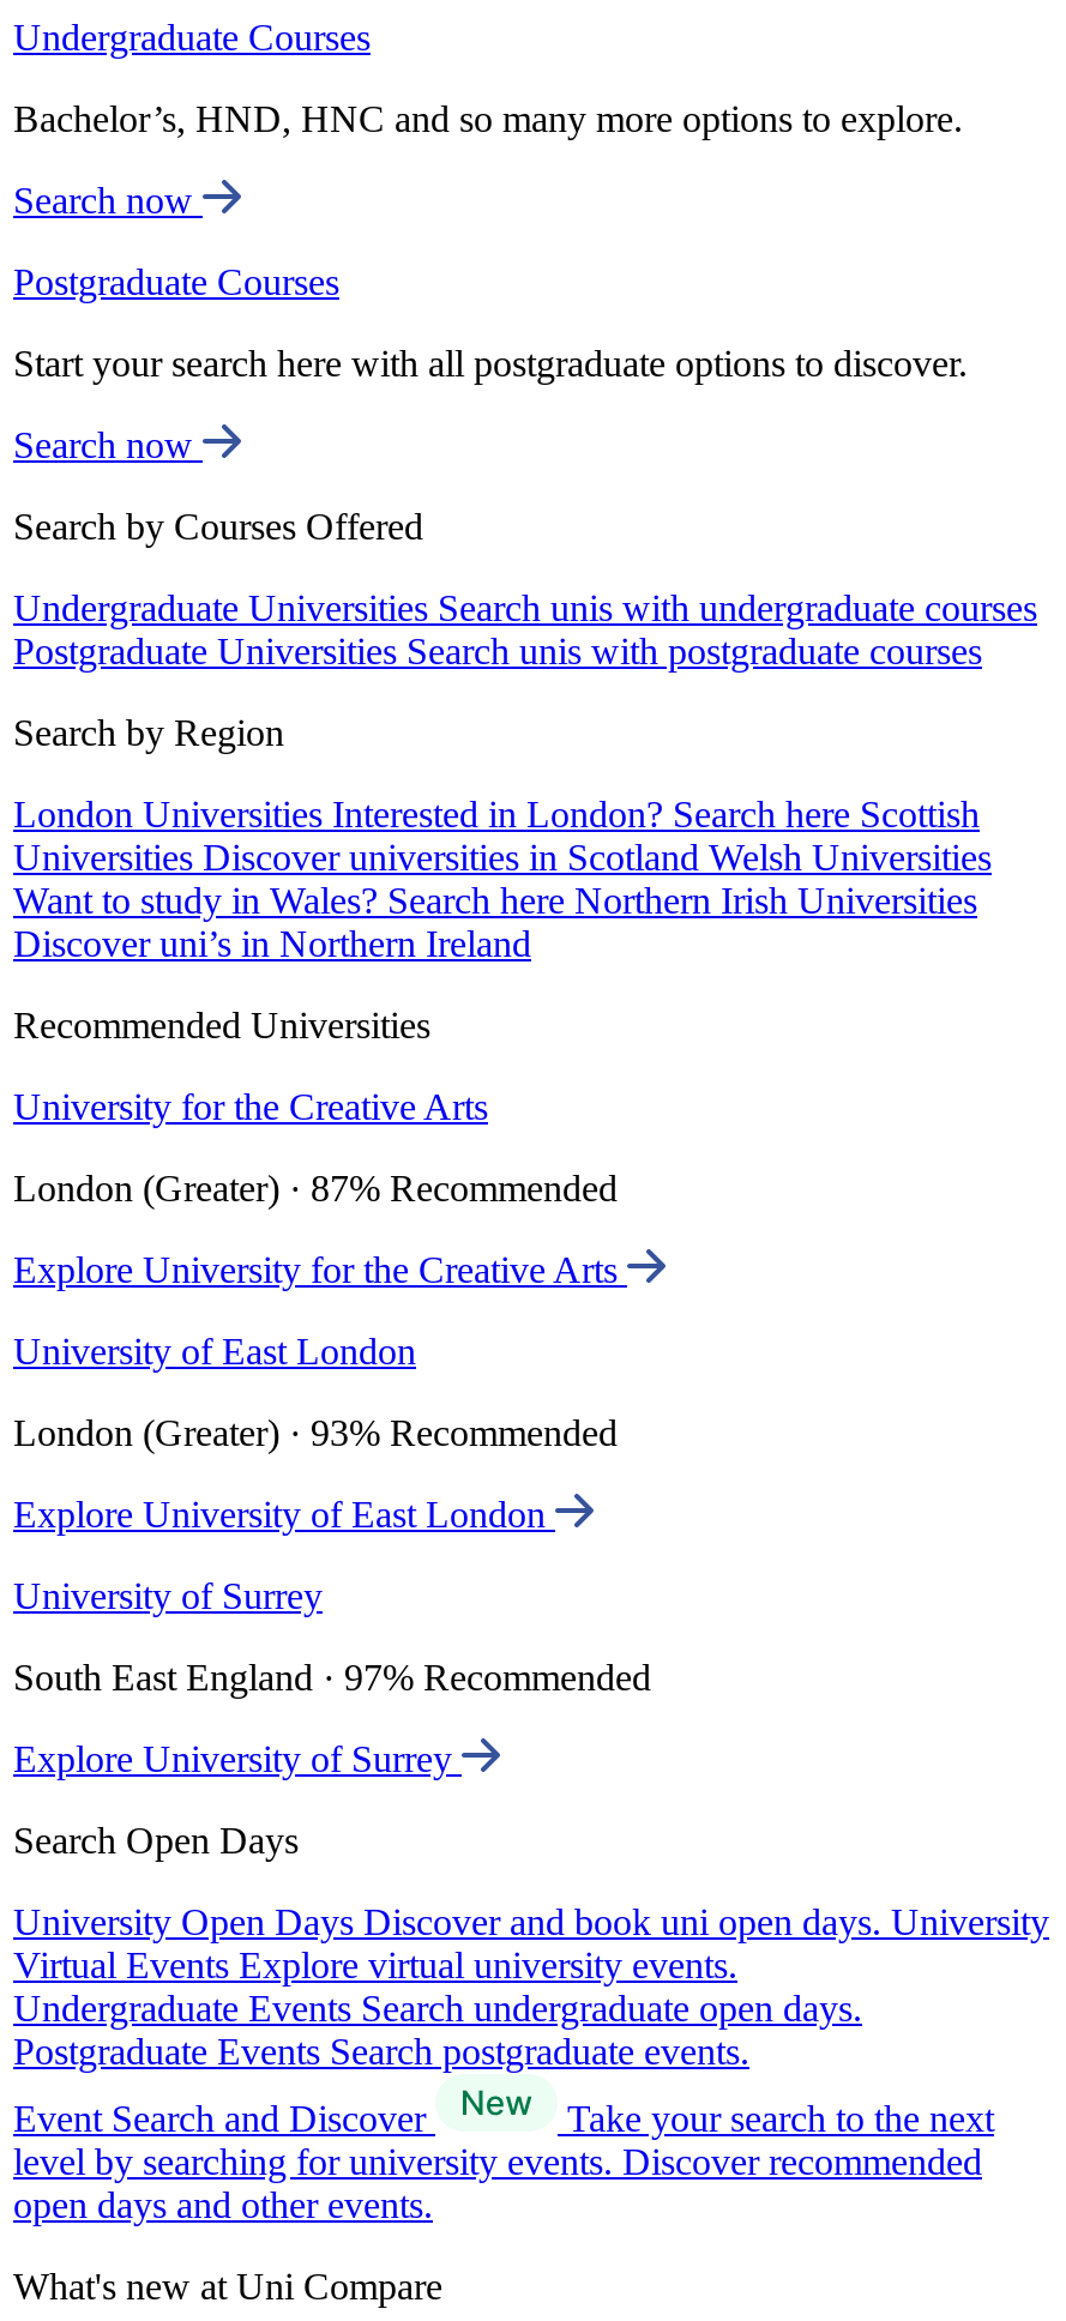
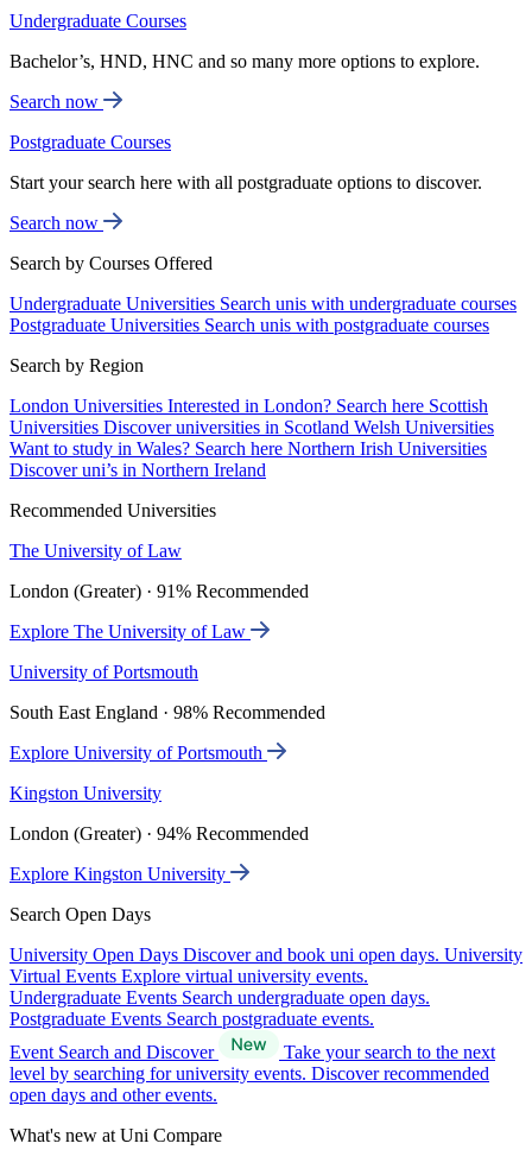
[13,1086,488,1127] University for the Creative Arts -> [9,541,182,561] The University of Law
[13,1168,618,1209] London (Greater) · 87% Recommended -> [9,581,309,601] London (Greater) · 91% Recommended
[13,1249,627,1290] Explore University for the Creative Arts -> [9,621,251,642] Explore The University of Law
[13,1331,416,1372] University of East London -> [9,662,198,682] University of Portsmouth
[13,1413,618,1453] London (Greater) · 93% Recommended -> [9,702,325,722] South East England · 98% Recommended
[13,1494,555,1535] Explore University of East London -> [9,743,267,763] Explore University of Portsmouth
[13,1576,323,1616] University of Surrey -> [9,783,161,803] Kingston University
[13,1657,651,1698] South East England · 97% Recommended -> [9,823,309,844] London (Greater) · 94% Recommended
[13,1739,462,1779] Explore University of Surrey -> [9,864,230,884] Explore Kingston University

